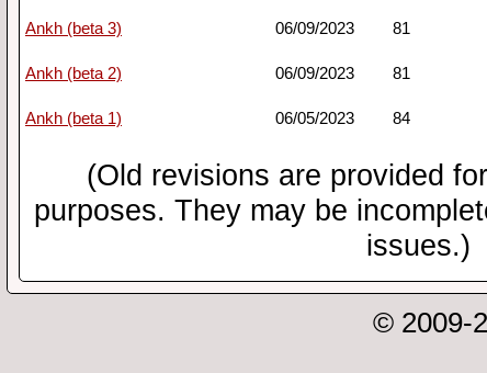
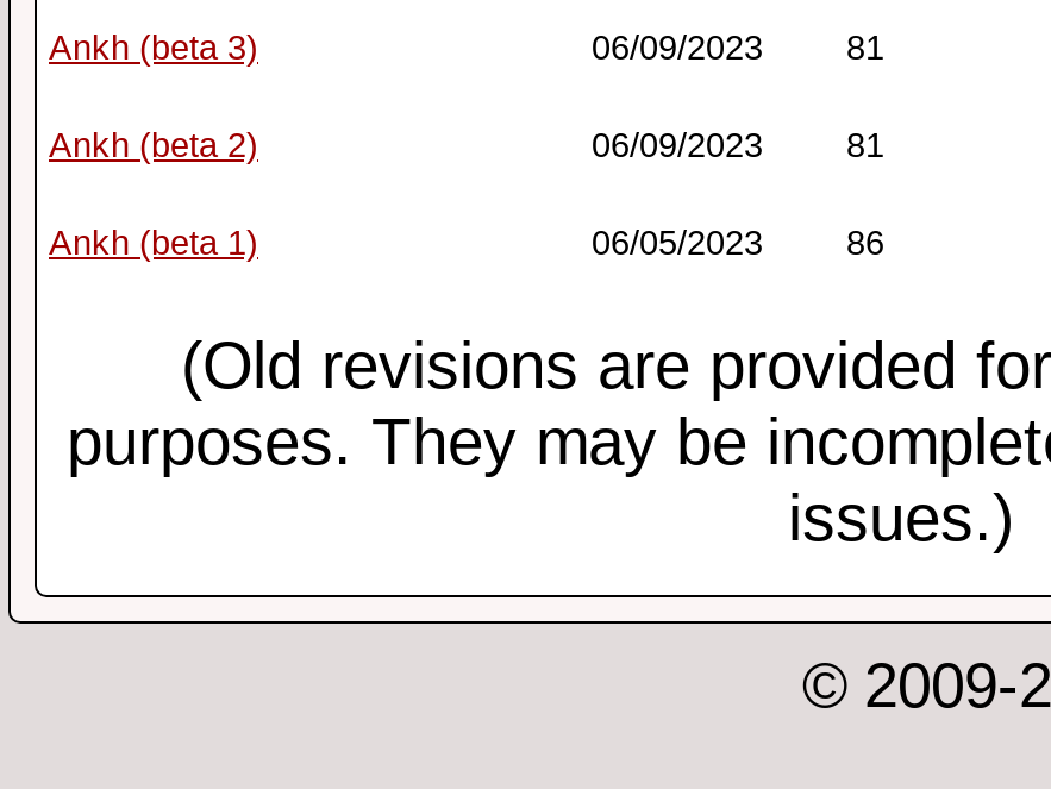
[393,110,410,127] 84 -> [846,224,884,262] 86

